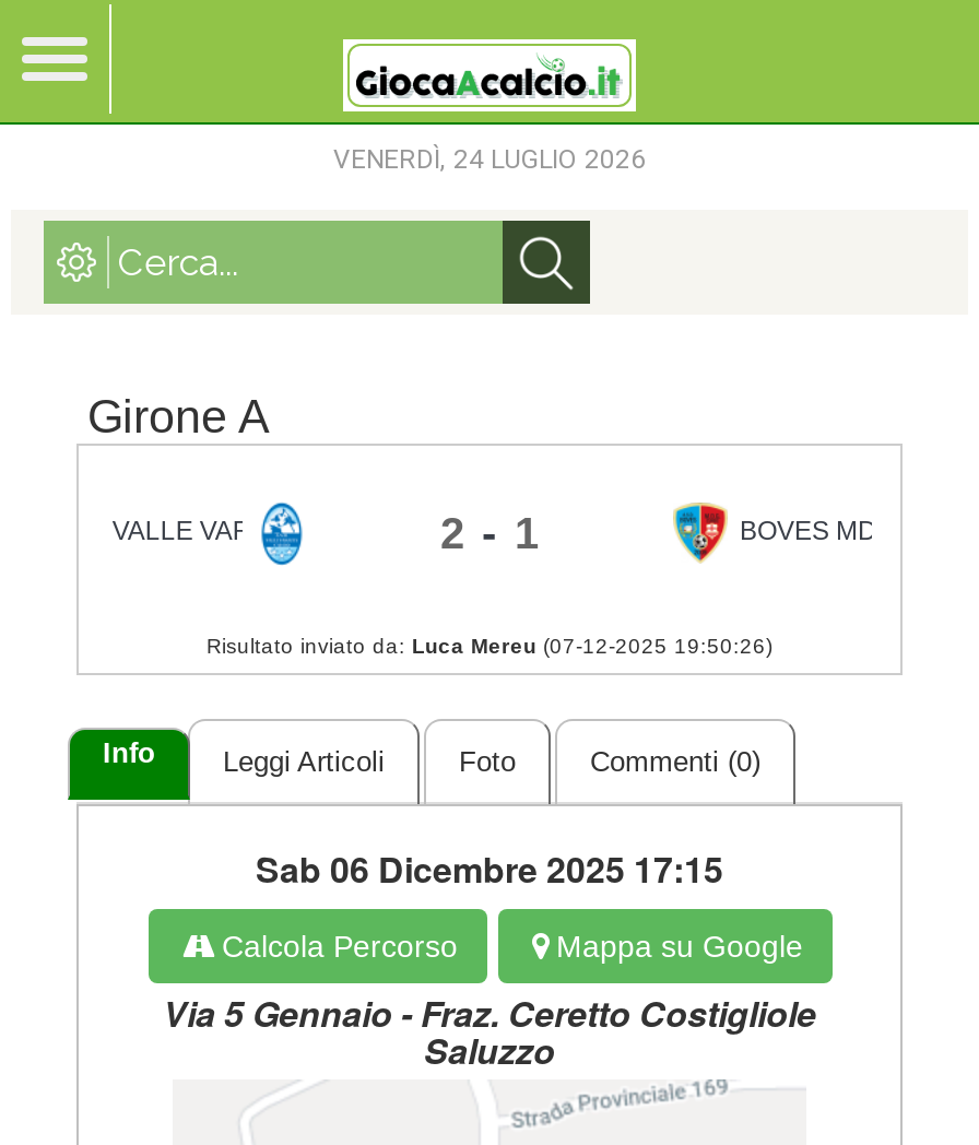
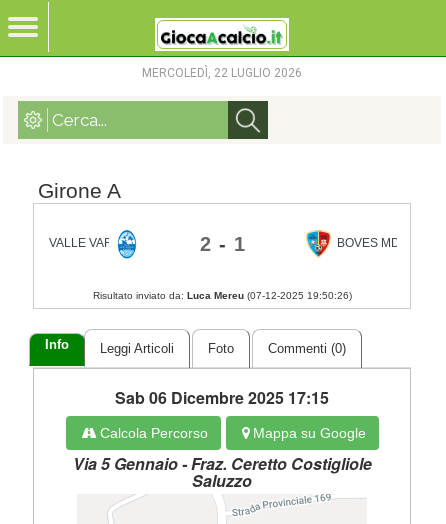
[333,144,646,175] VENERDÌ, 24 LUGLIO 2026 -> [142,66,302,80] MERCOLEDÌ, 22 LUGLIO 2026

